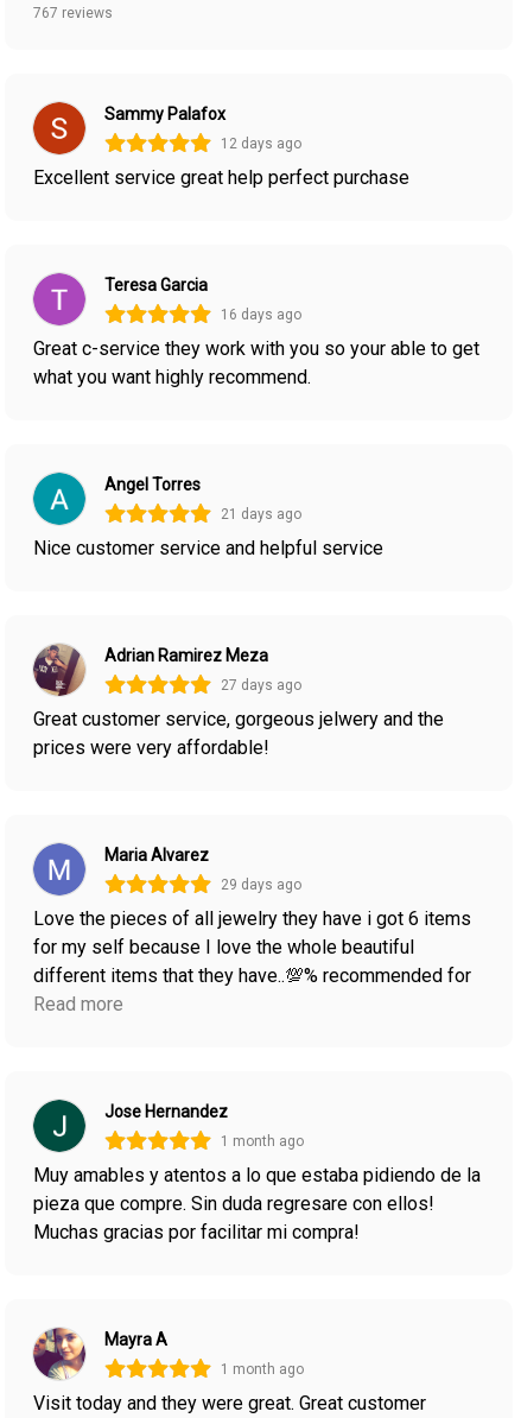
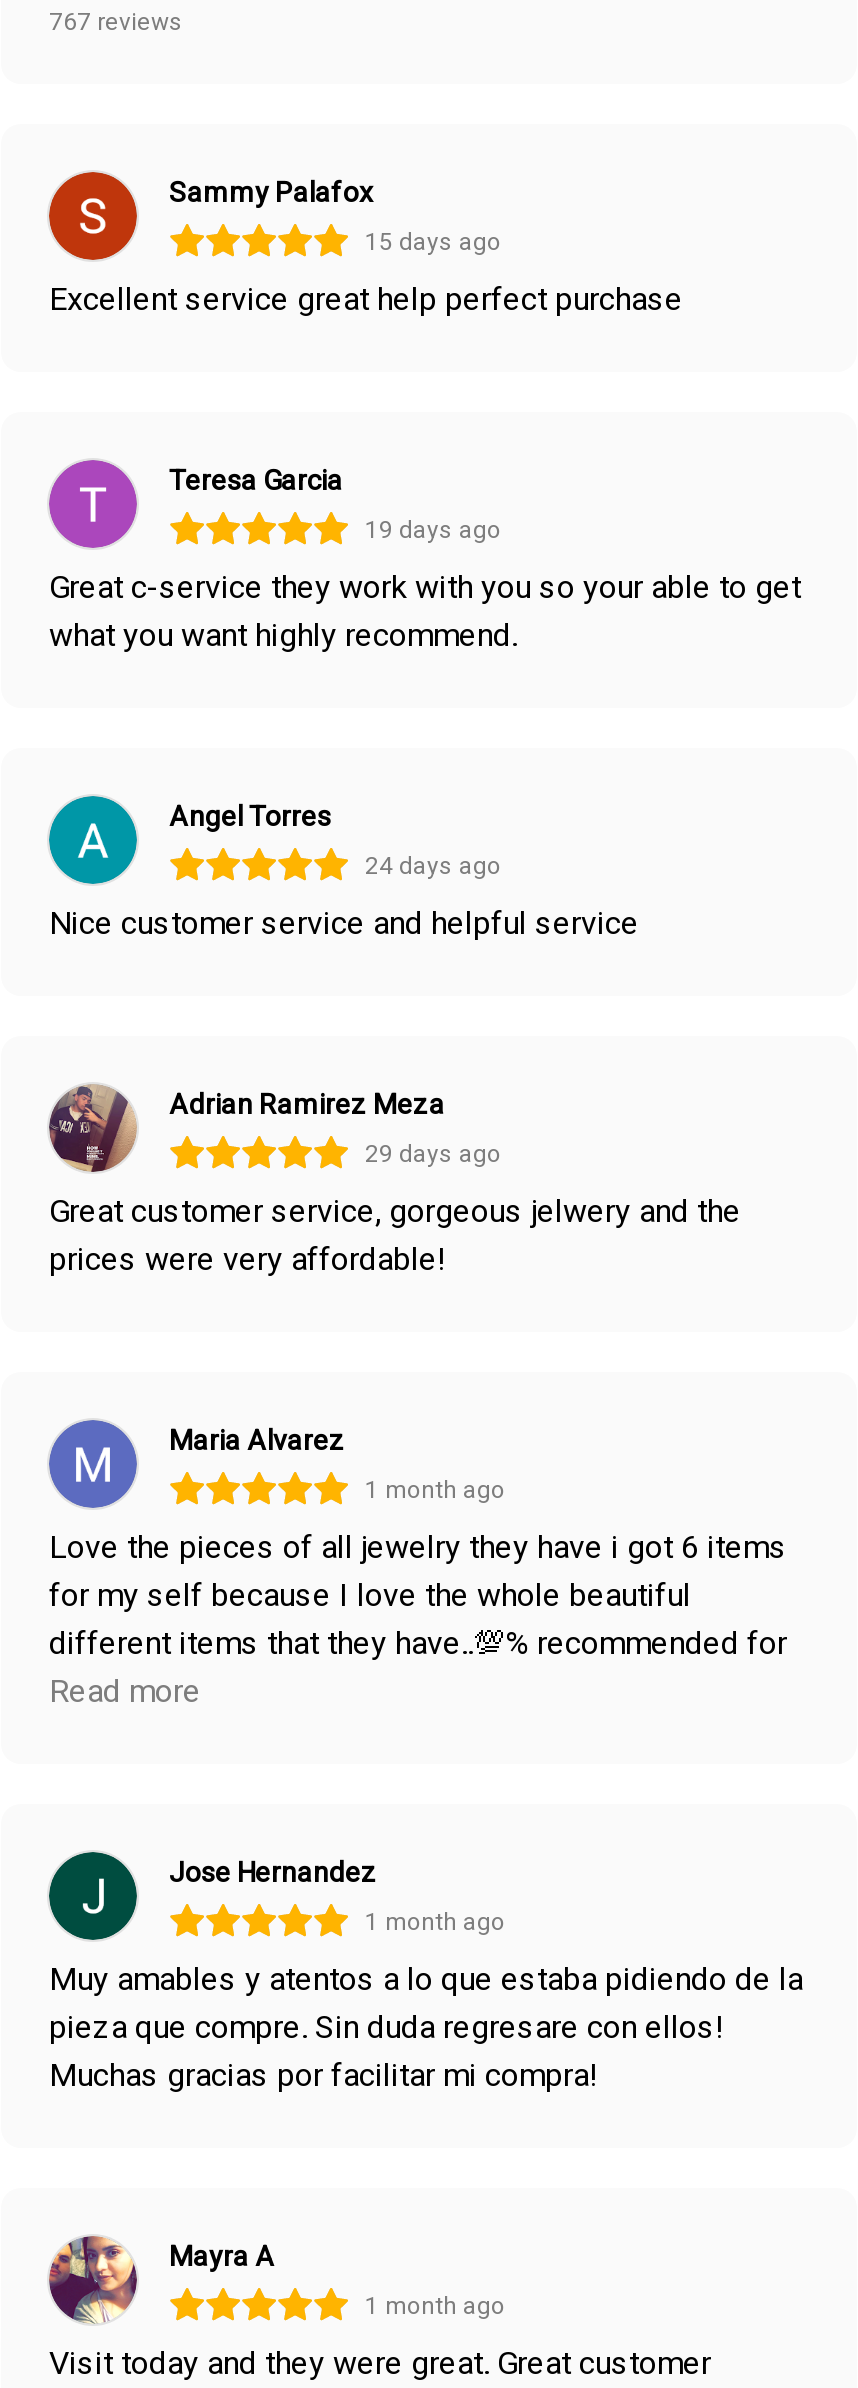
[221,135,301,151] 12 days ago -> [365,227,501,255] 15 days ago
[221,306,301,322] 16 days ago -> [365,515,501,543] 19 days ago
[221,505,301,522] 21 days ago -> [365,851,501,879] 24 days ago
[221,676,301,693] 27 days ago -> [365,1139,501,1167] 29 days ago
[221,876,301,892] 29 days ago -> [365,1475,505,1503] 1 month ago

